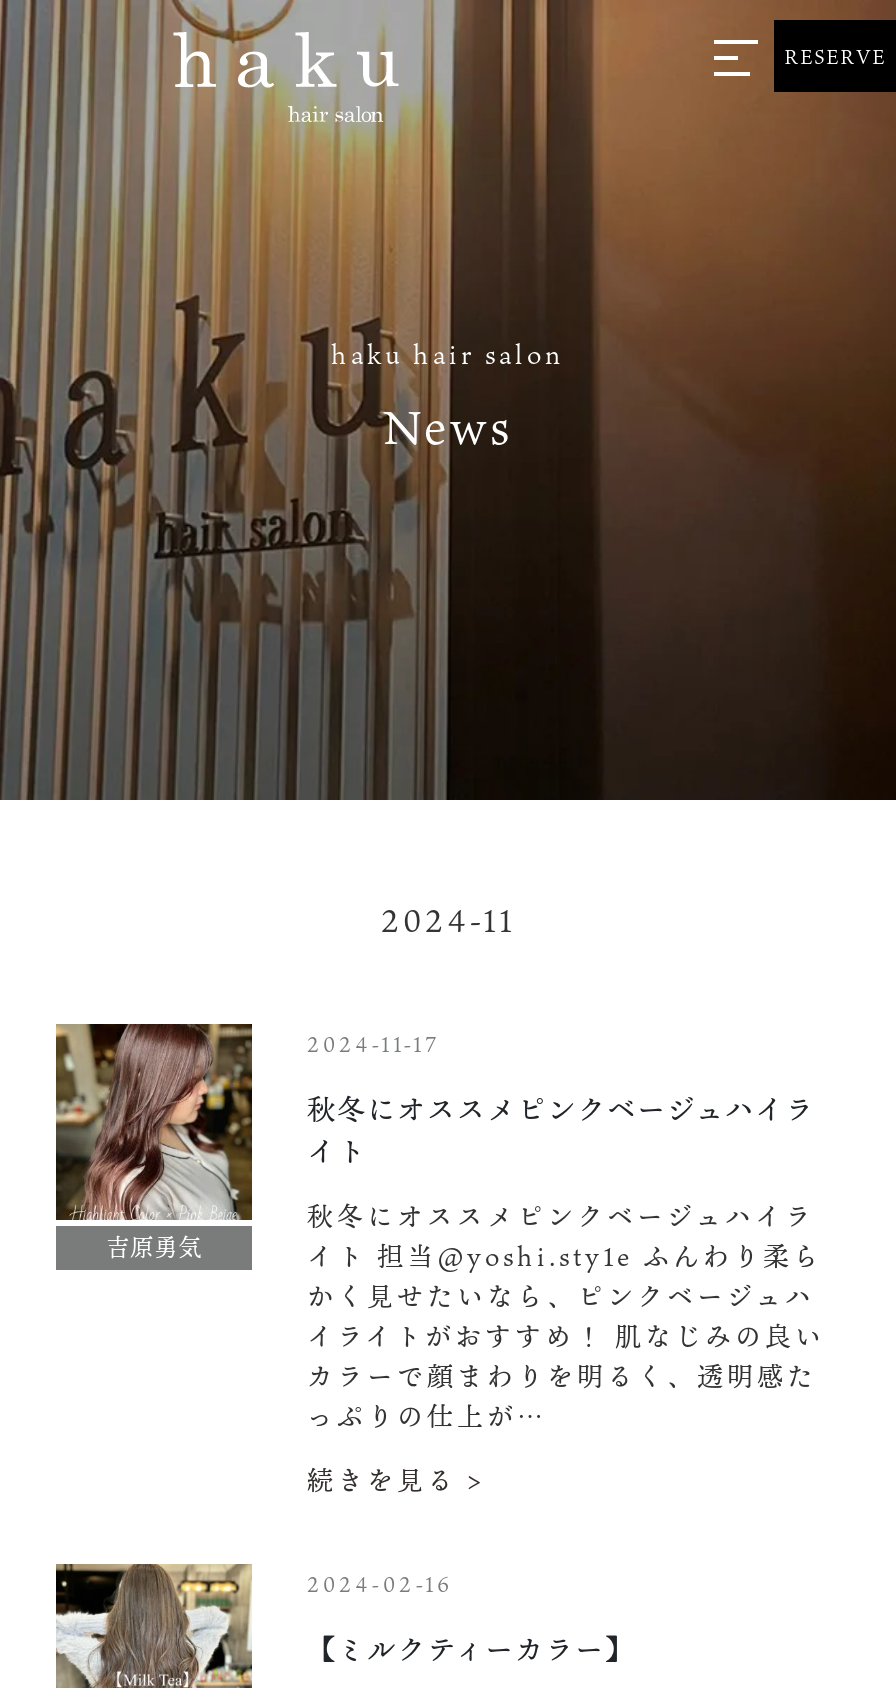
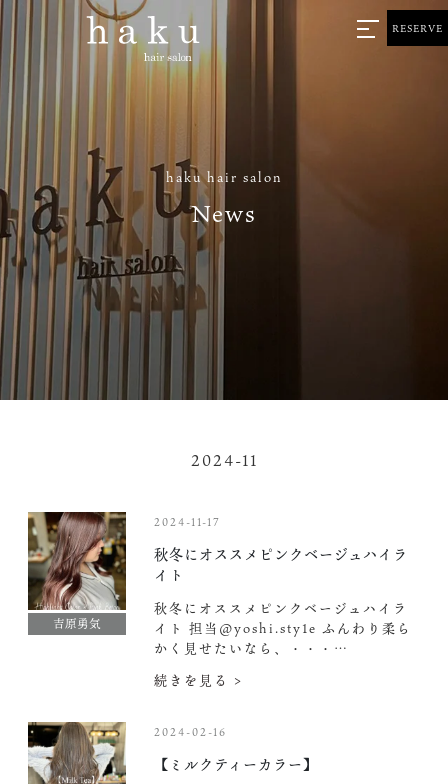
[307,1276,825,1436] かく見せたいなら、ピンクベージュハ | イライトがおすすめ！ 肌なじみの良い | カラーで顔まわりを明るく、透明感た | っぷりの仕上が… -> [153,638,348,658] かく見せたいなら、・・・…

